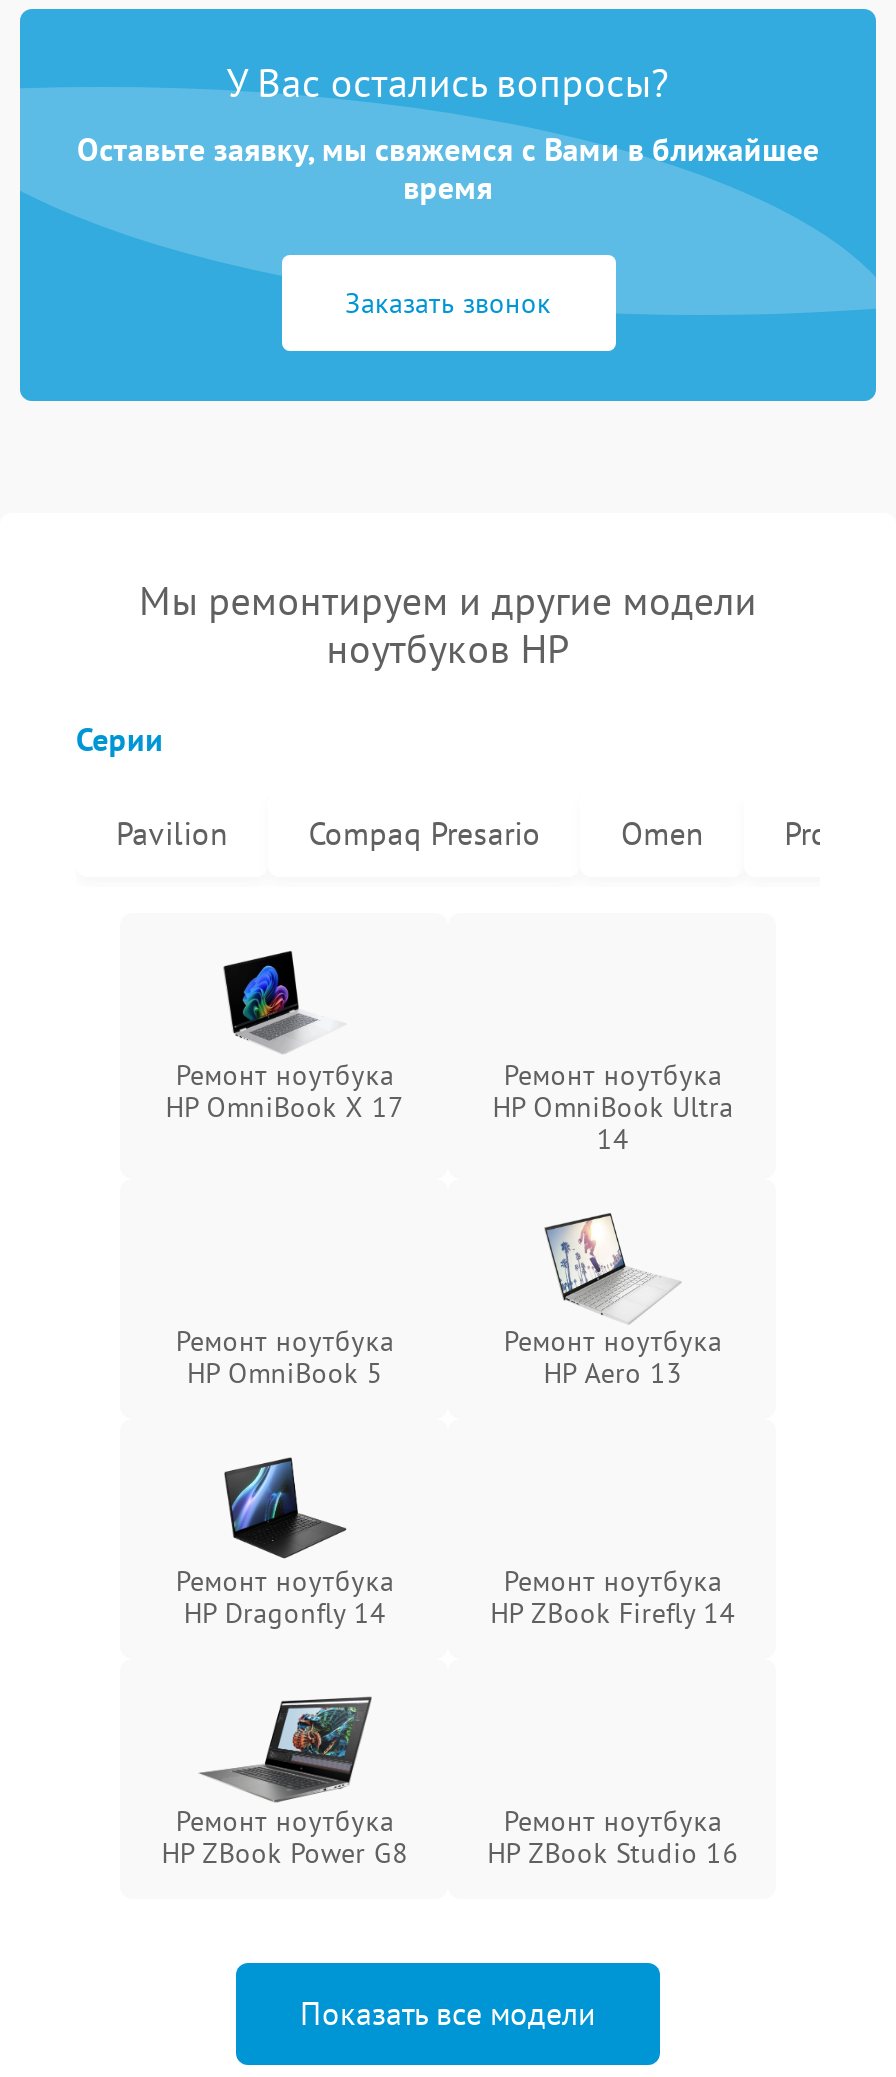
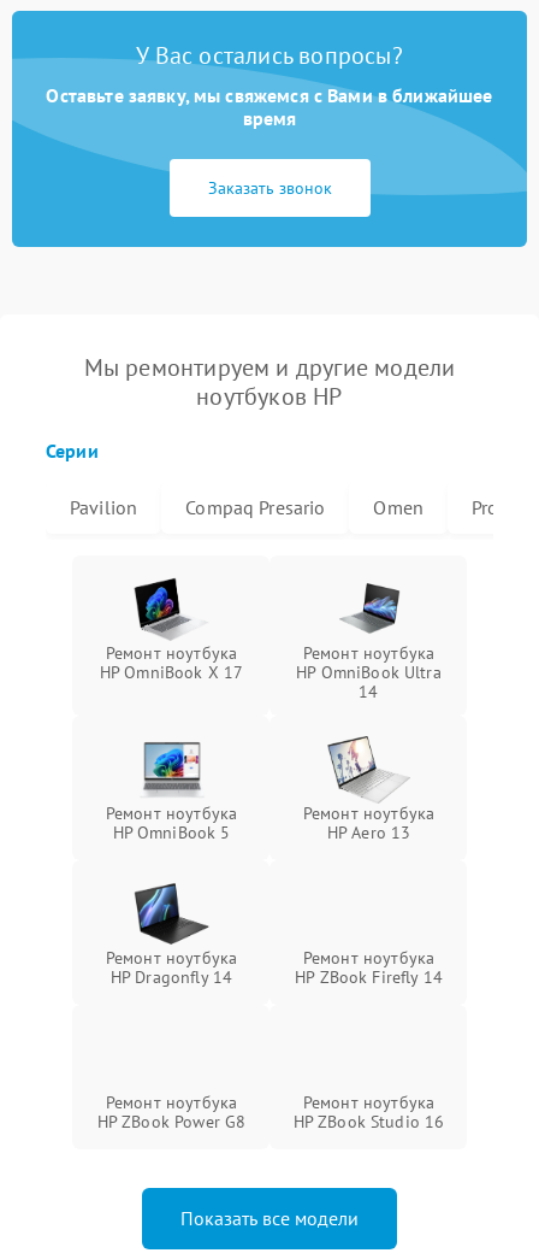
none -> [340,582,401,634] [image]
none -> [143,741,201,796] [image]
[200,1695,372,1799] [image] -> none

